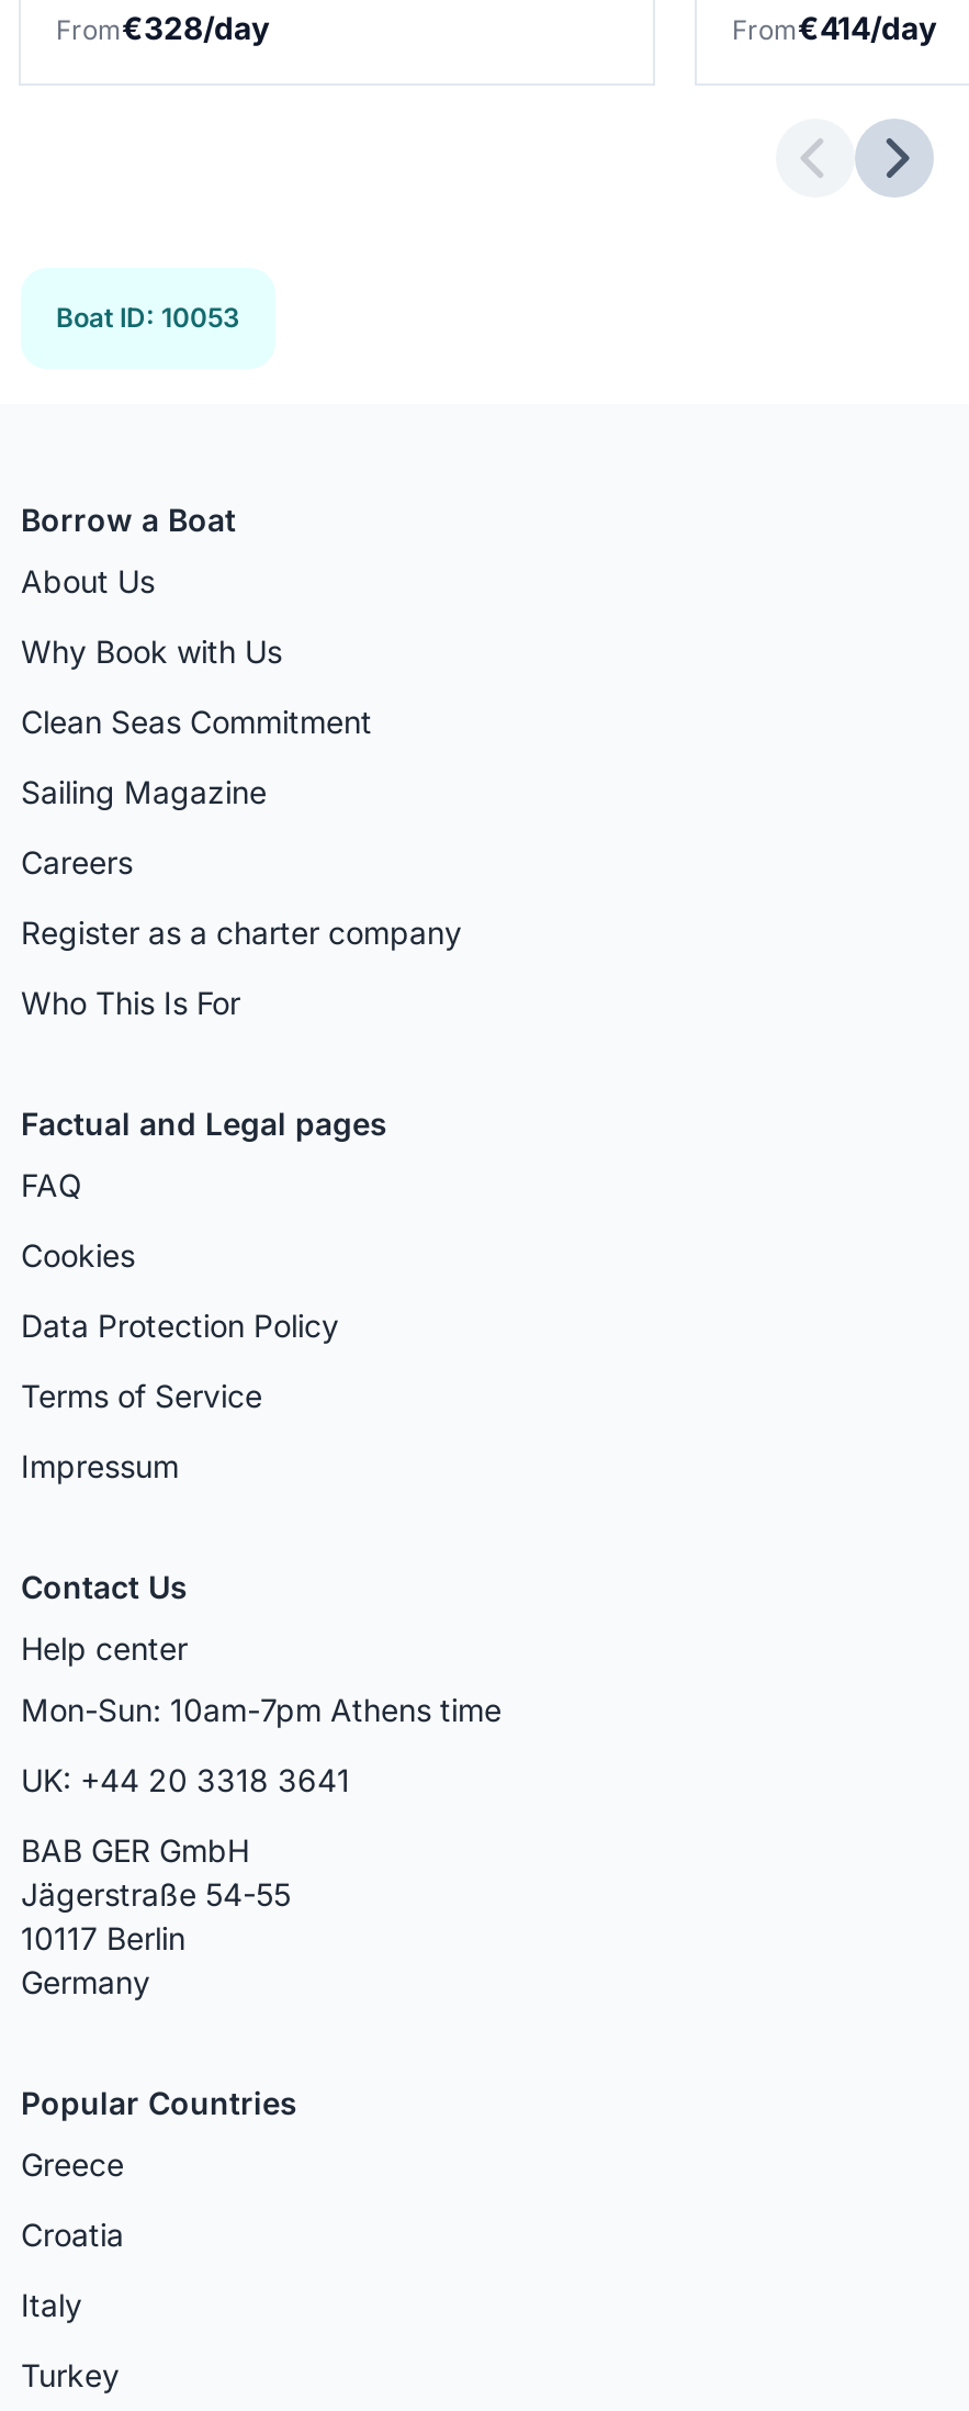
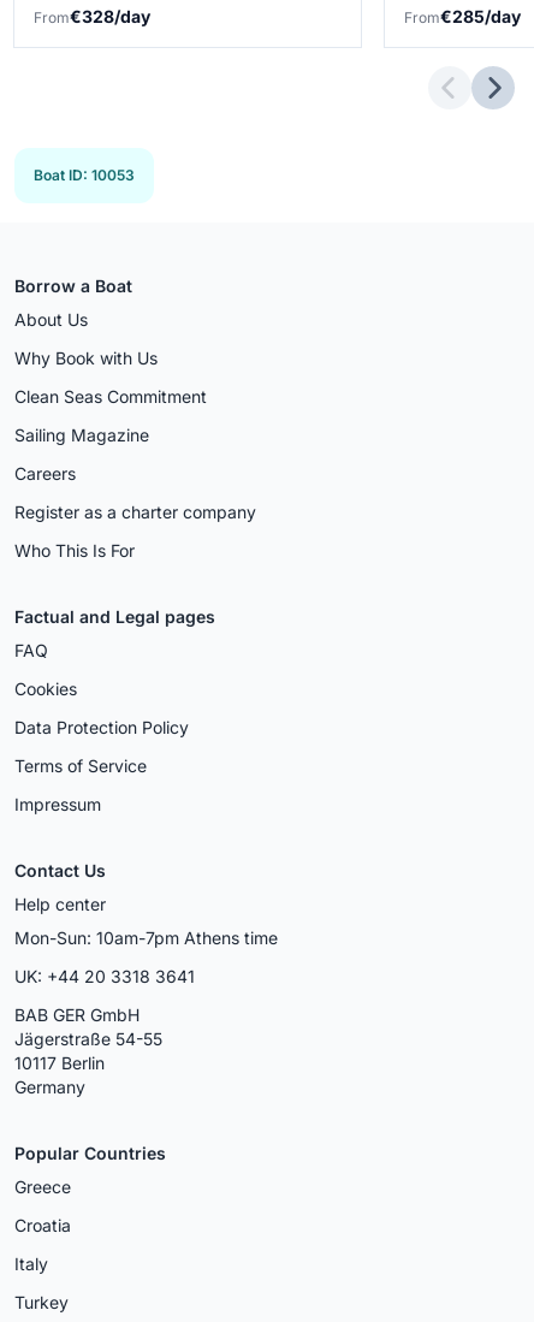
[732,10,936,47] From€414/day -> [404,6,521,26] From€285/day

